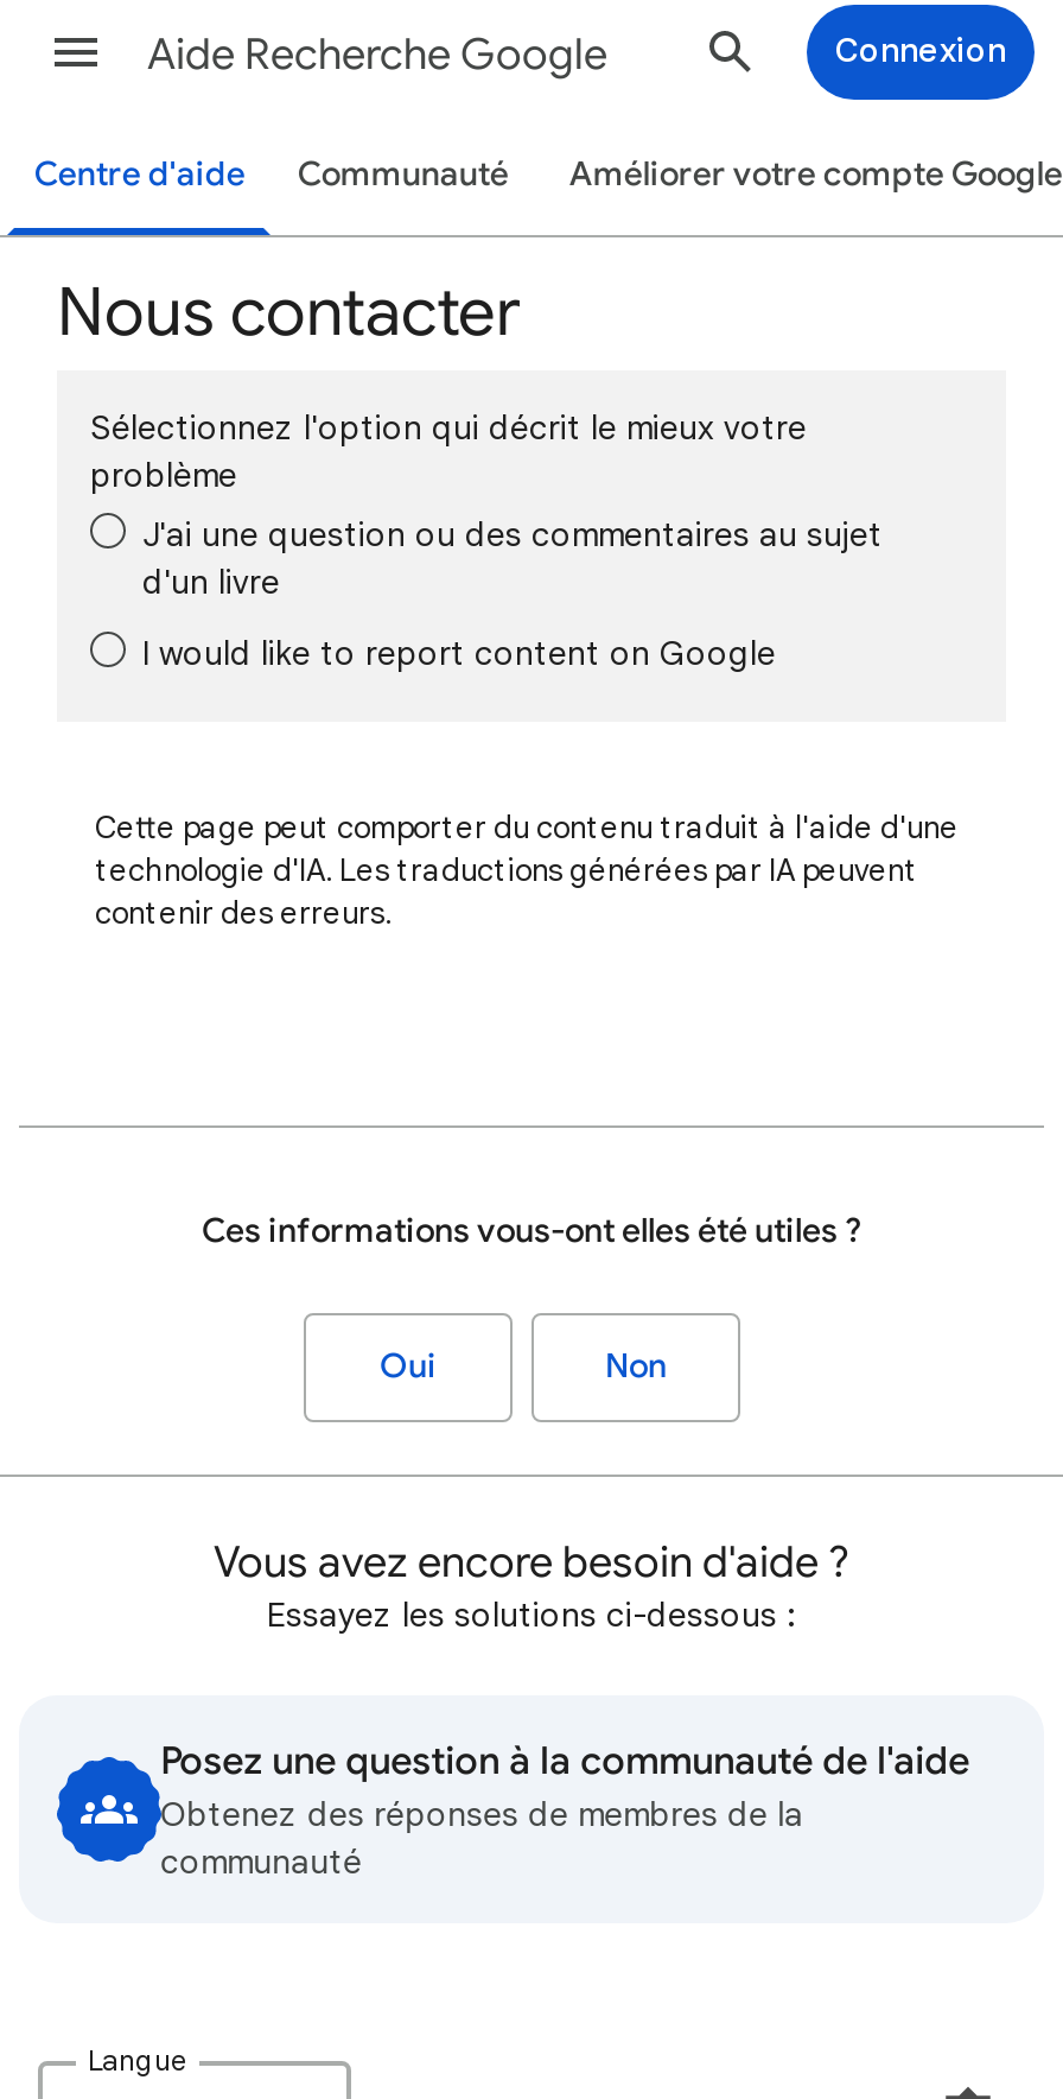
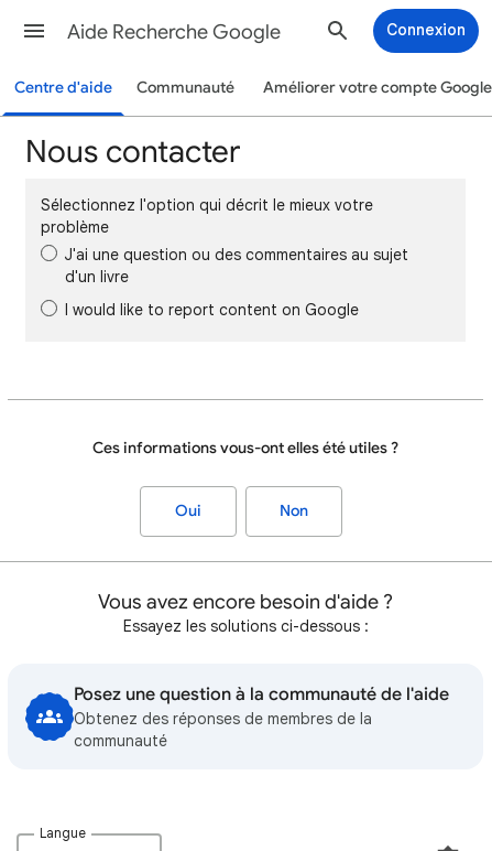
[95,807,959,933] Cette page peut comporter du contenu traduit à l'aide d'une | technologie d'IA. Les traductions générées par IA peuvent | contenir des erreurs. -> none

